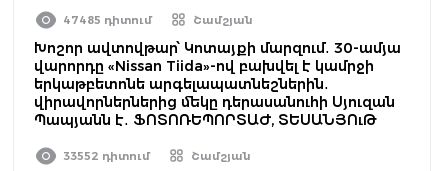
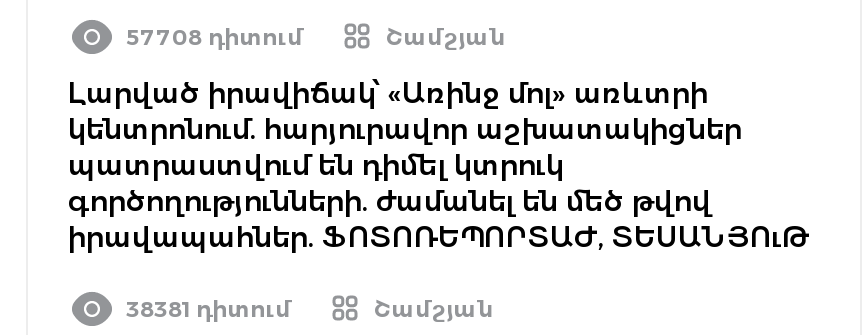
[63,13,152,27] 47485 դիտում -> [126,22,304,50] 57708 դիտում
[34,39,401,129] Խոշոր ավտովթար՝ Կոտայքի մարզում․ 30-ամյա | վարորդը «Nissan Tiida»-ով բախվել է կամրջի | երկաթբետոնե արգելապատնեշներին․ | վիրավորներներից մեկը դերասանուհի Սյուզան | Պապյանն է․ ՖՈՏՈՌԵՊՈՐՏԱԺ, ՏԵՍԱՆՅՈւԹ -> [68,74,810,254] Լարված իրավիճակ՝ «Առինջ մոլ» առևտրի | կենտրոնում. հարյուրավոր աշխատակիցներ | պատրաստվում են դիմել կտրուկ | գործողությունների. ժամանել են մեծ թվով | իրավապահներ. ՖՈՏՈՌԵՊՈՐՏԱԺ, ՏԵՍԱՆՅՈւԹ
[63,149,150,163] 33552 դիտում -> [126,294,292,322] 38381 դիտում

